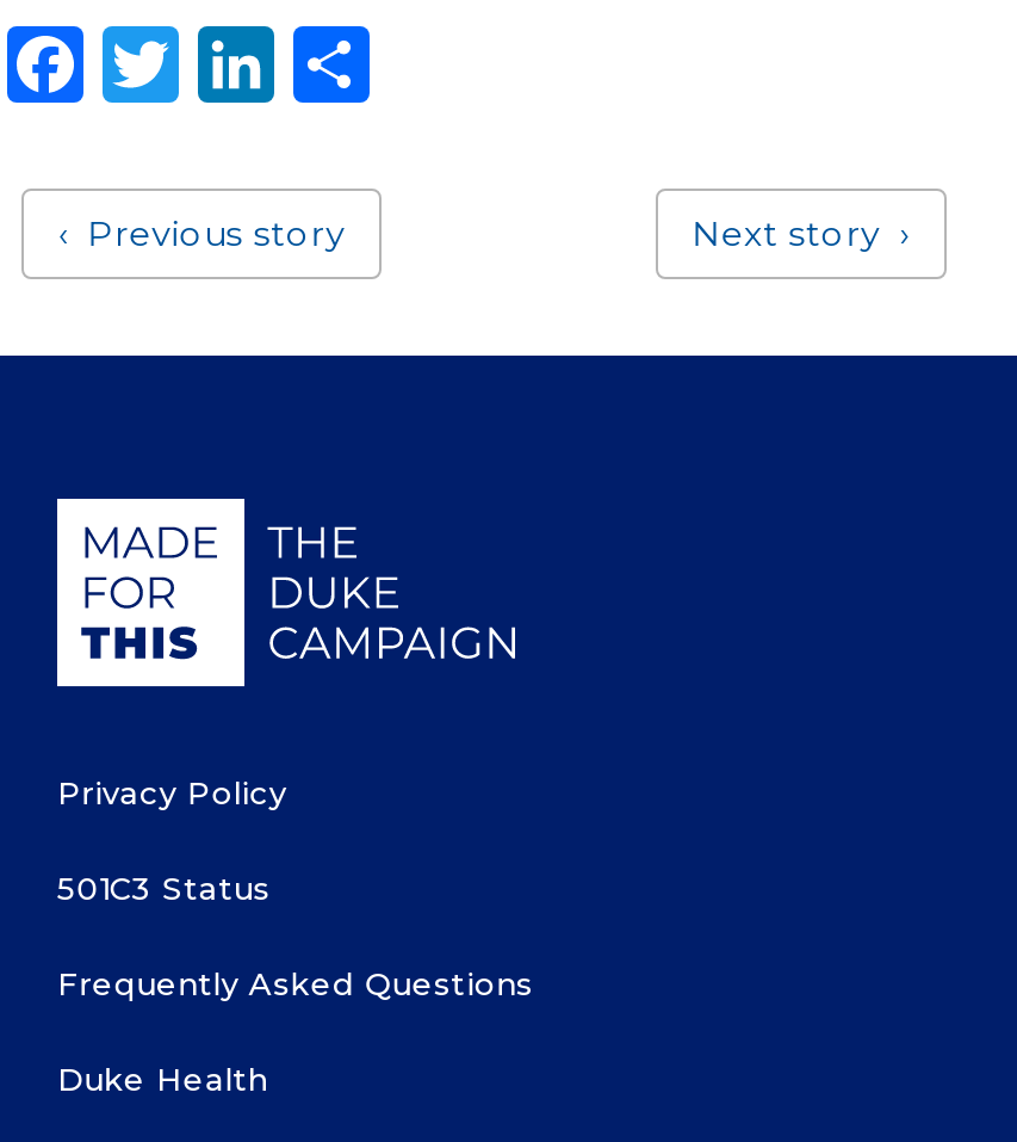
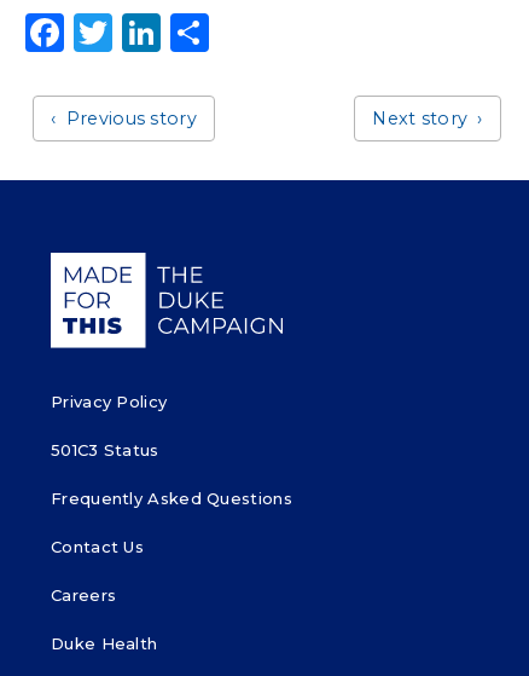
none -> [51,537,144,605] Contact Us | Careers

